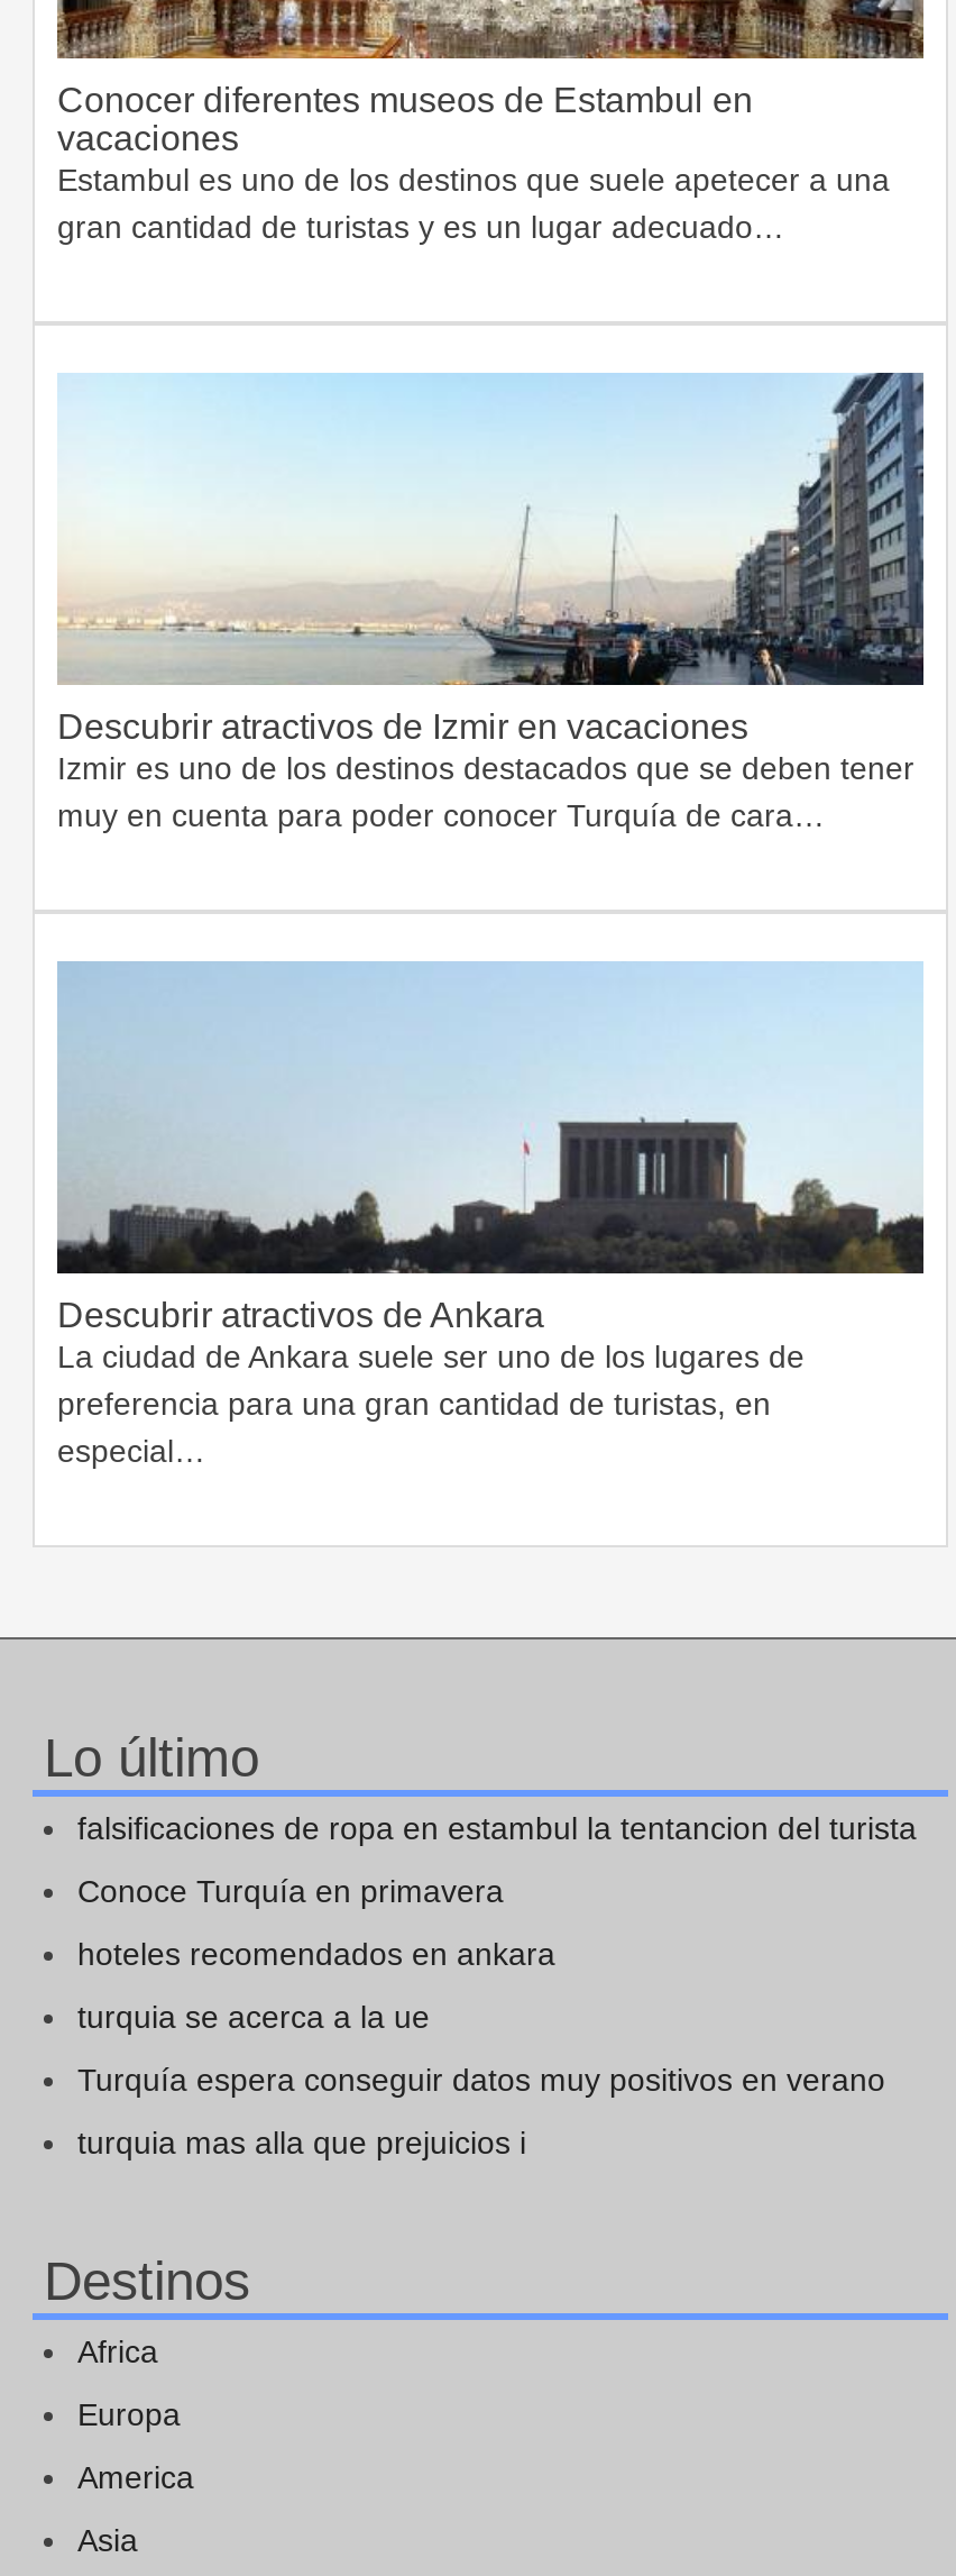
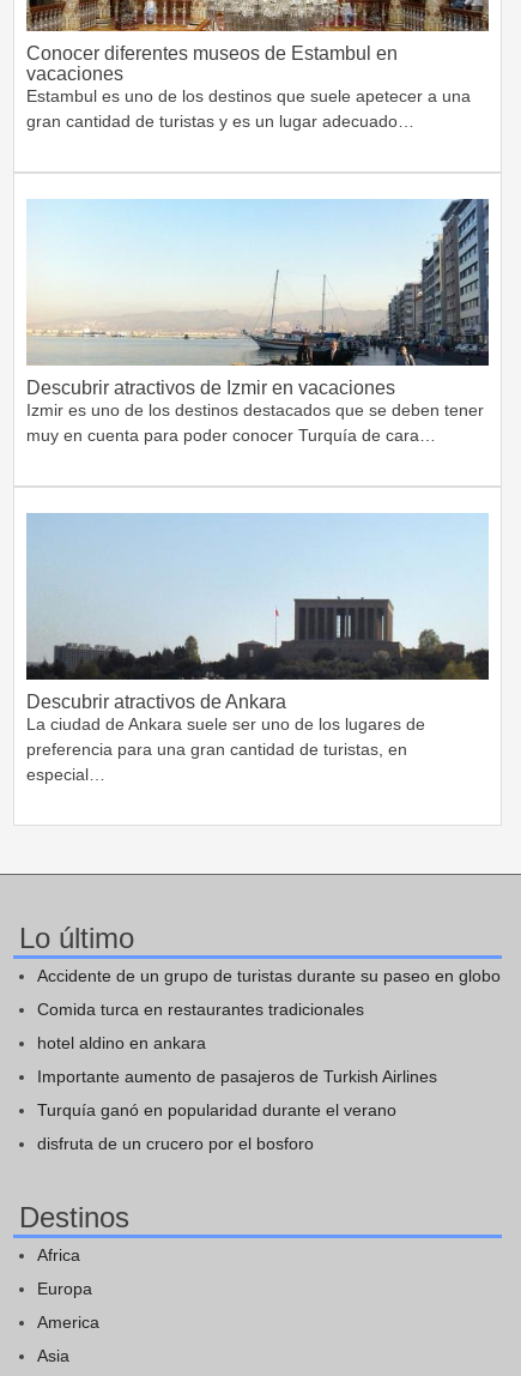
[77,1810,917,1846] falsificaciones de ropa en estambul la tentancion del turista -> [37,966,501,985] Accidente de un grupo de turistas durante su paseo en globo
[77,1873,504,1909] Conoce Turquía en primavera -> [37,1000,364,1019] Comida turca en restaurantes tradicionales
[77,1936,555,1972] hoteles recomendados en ankara -> [37,1033,206,1052] hotel aldino en ankara
[77,1999,430,2035] turquia se acerca a la ue -> [37,1067,437,1086] Importante aumento de pasajeros de Turkish Airlines
[77,2062,885,2098] Turquía espera conseguir datos muy positivos en verano -> [37,1100,396,1119] Turquía ganó en popularidad durante el verano
[77,2125,526,2161] turquia mas alla que prejuicios i -> [37,1134,314,1153] disfruta de un crucero por el bosforo

